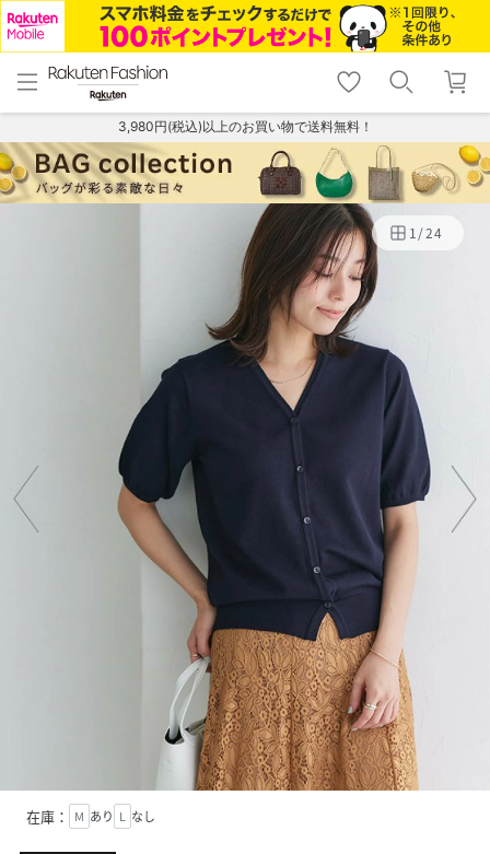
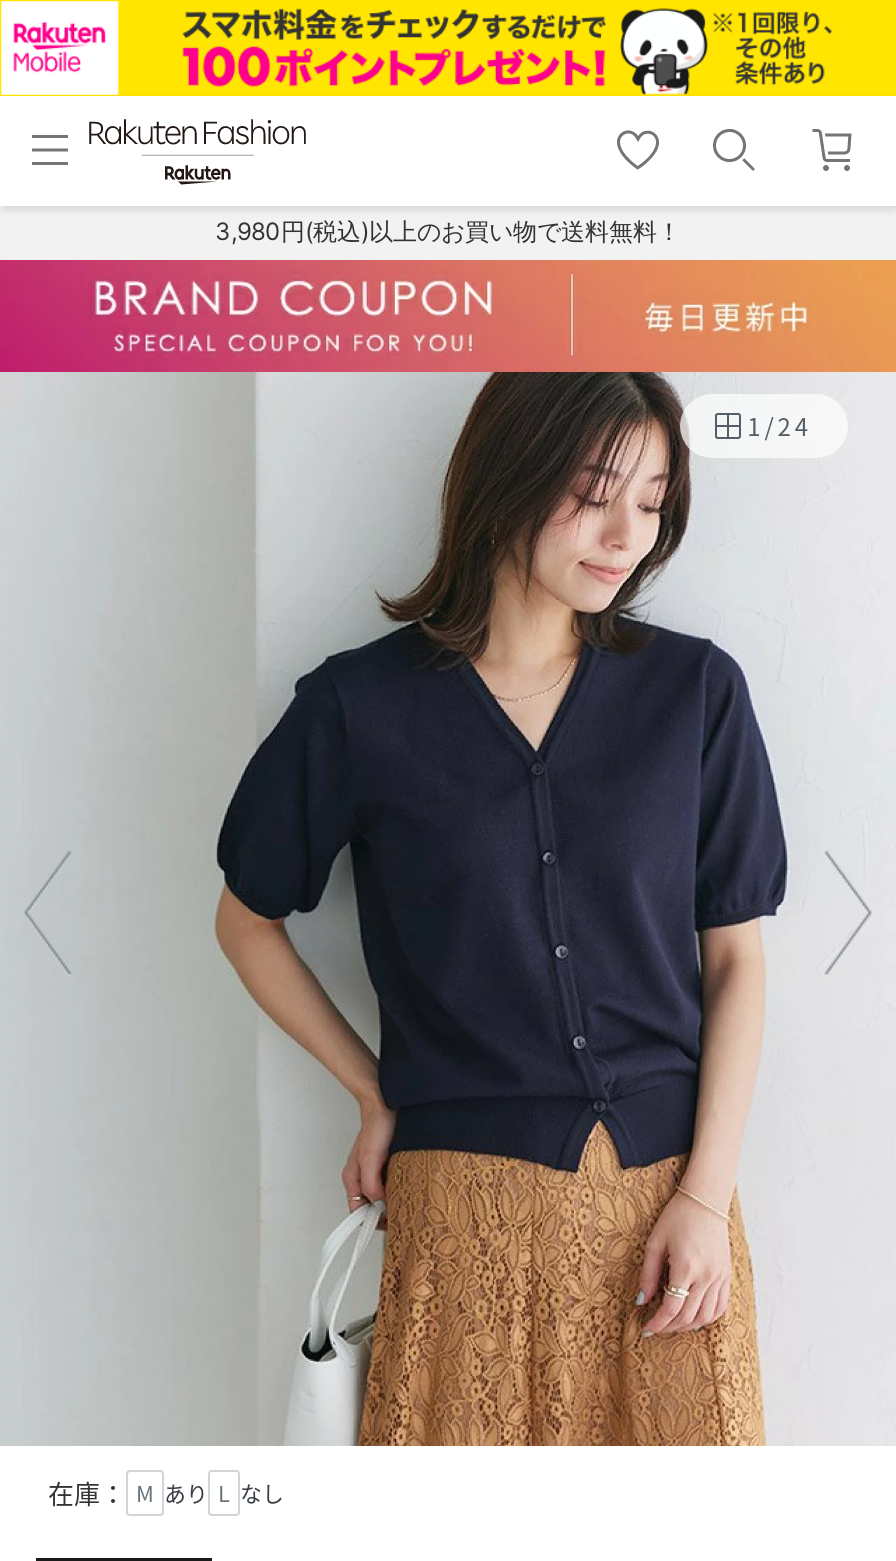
[3,142,487,204] [image] -> [6,258,890,374] [image]

